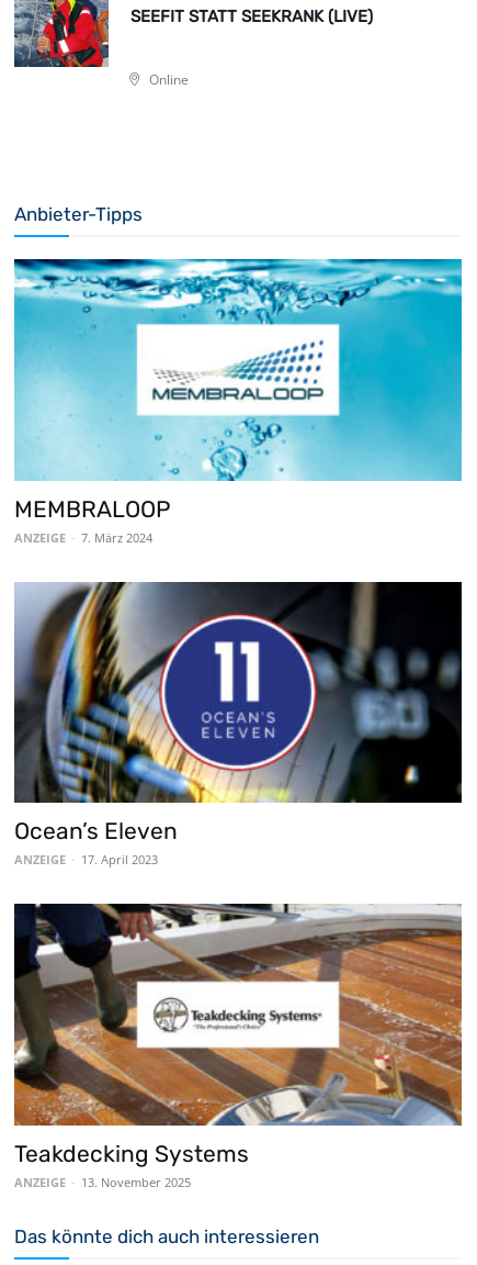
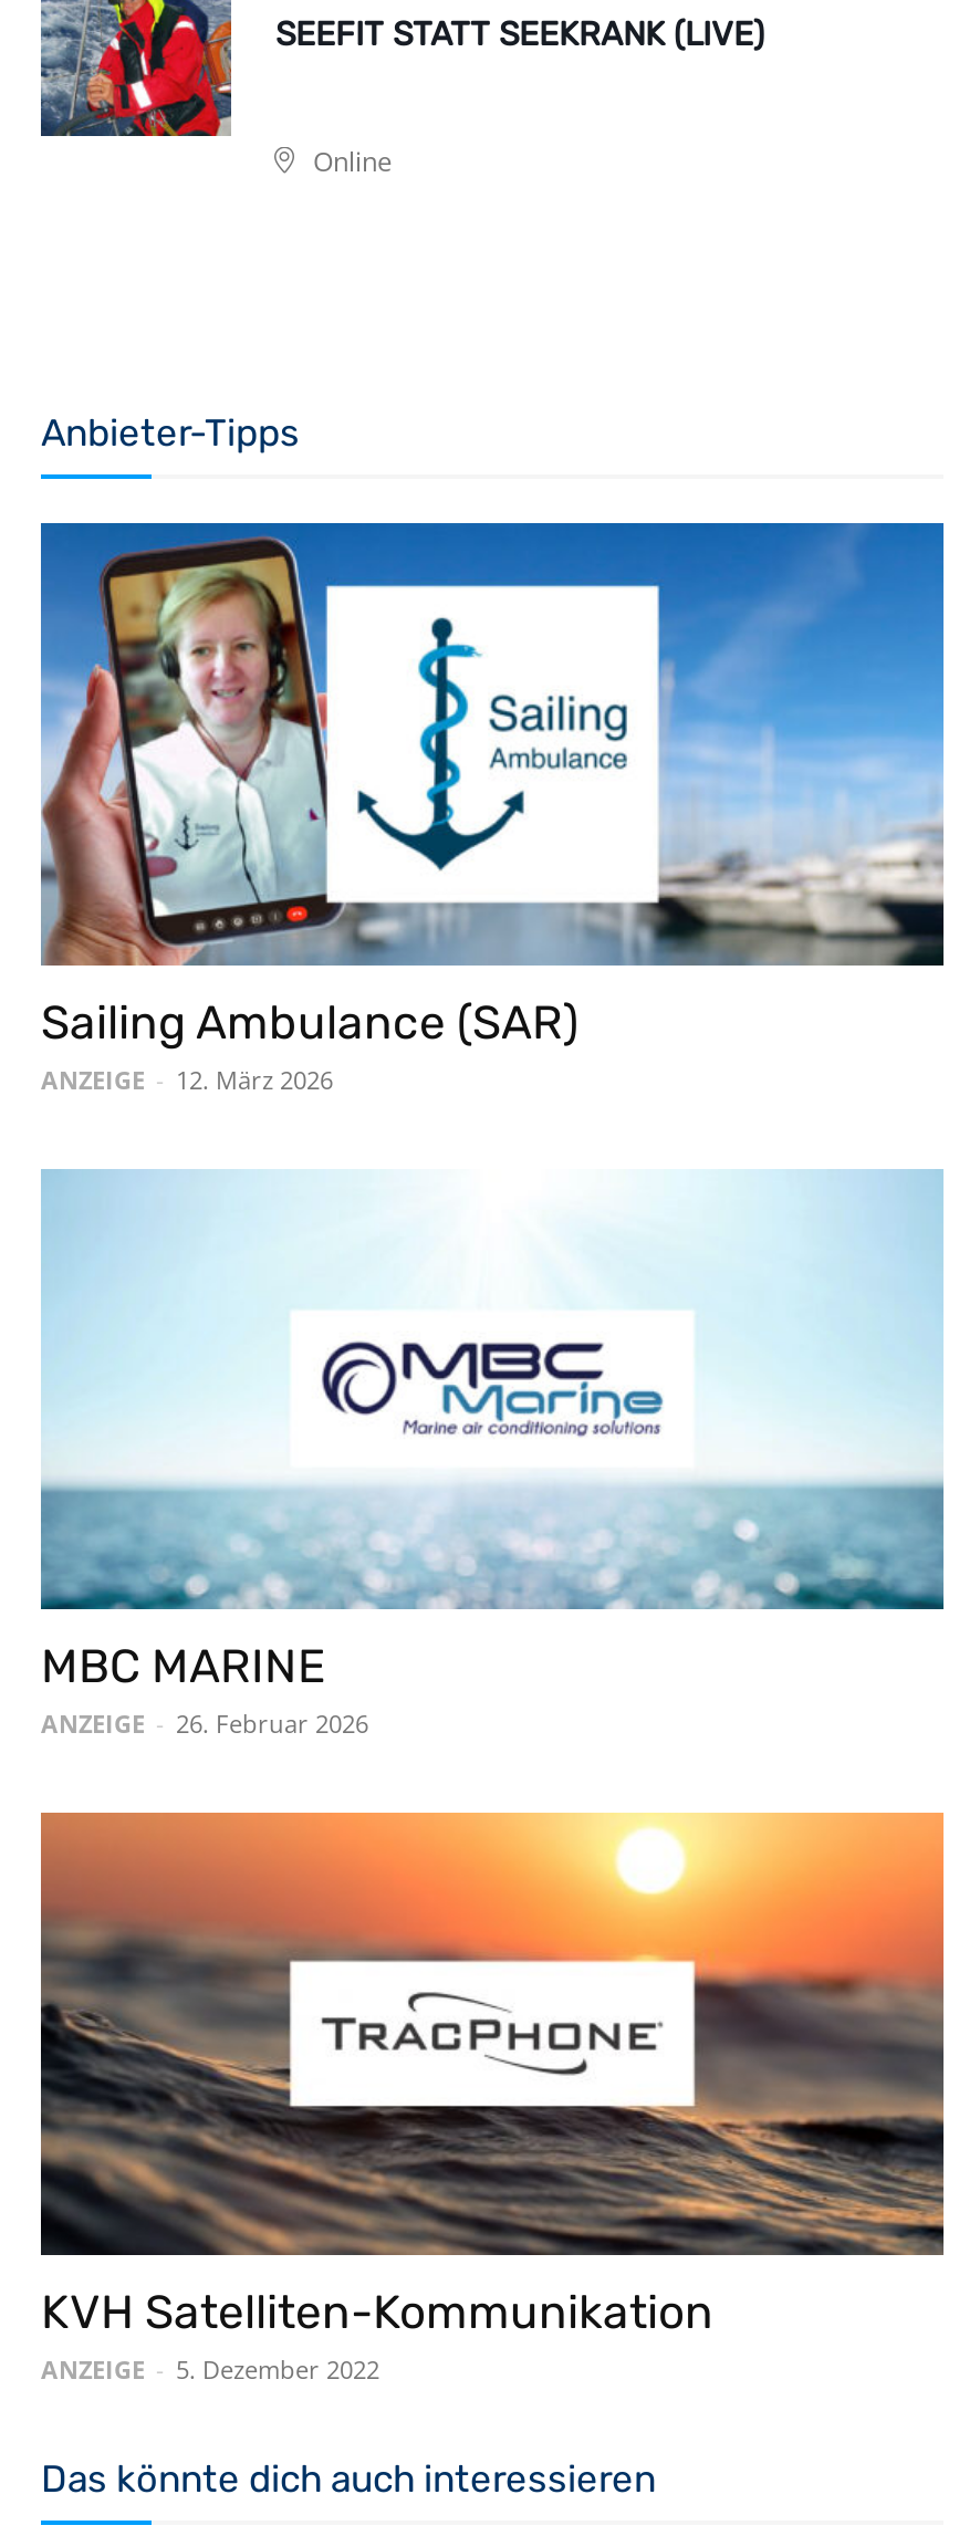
[14,258,463,546] [image] | MEMBRALOOP | ANZEIGE - 7. März 2024 -> [39,520,946,1095] [image] | Sailing Ambulance (SAR) | ANZEIGE - 12. März 2026
[13,581,463,868] [image] | Ocean’s Eleven | ANZEIGE - 17. April 2023 -> [39,1168,946,1741] [image] | MBC MARINE | ANZEIGE - 26. Februar 2026
[13,903,463,1190] [image] | Teakdecking Systems | ANZEIGE - 13. November 2025 -> [39,1809,946,2386] [image] | KVH Satelliten-Kommunikation | ANZEIGE - 5. Dezember 2022

